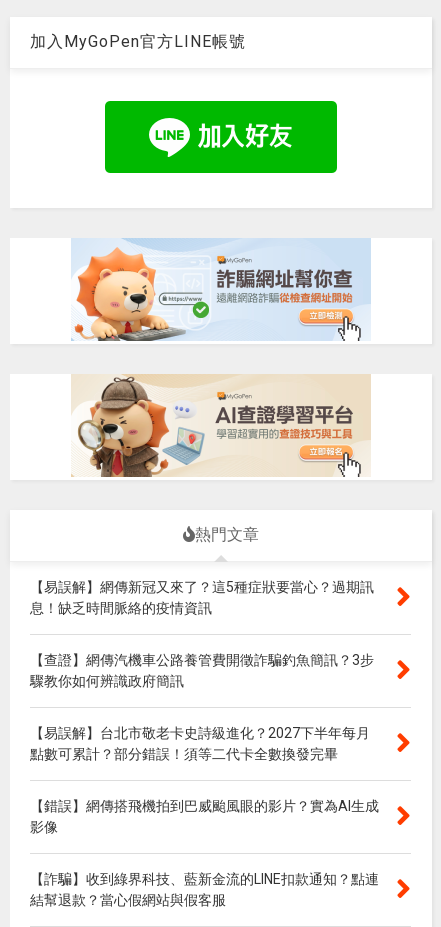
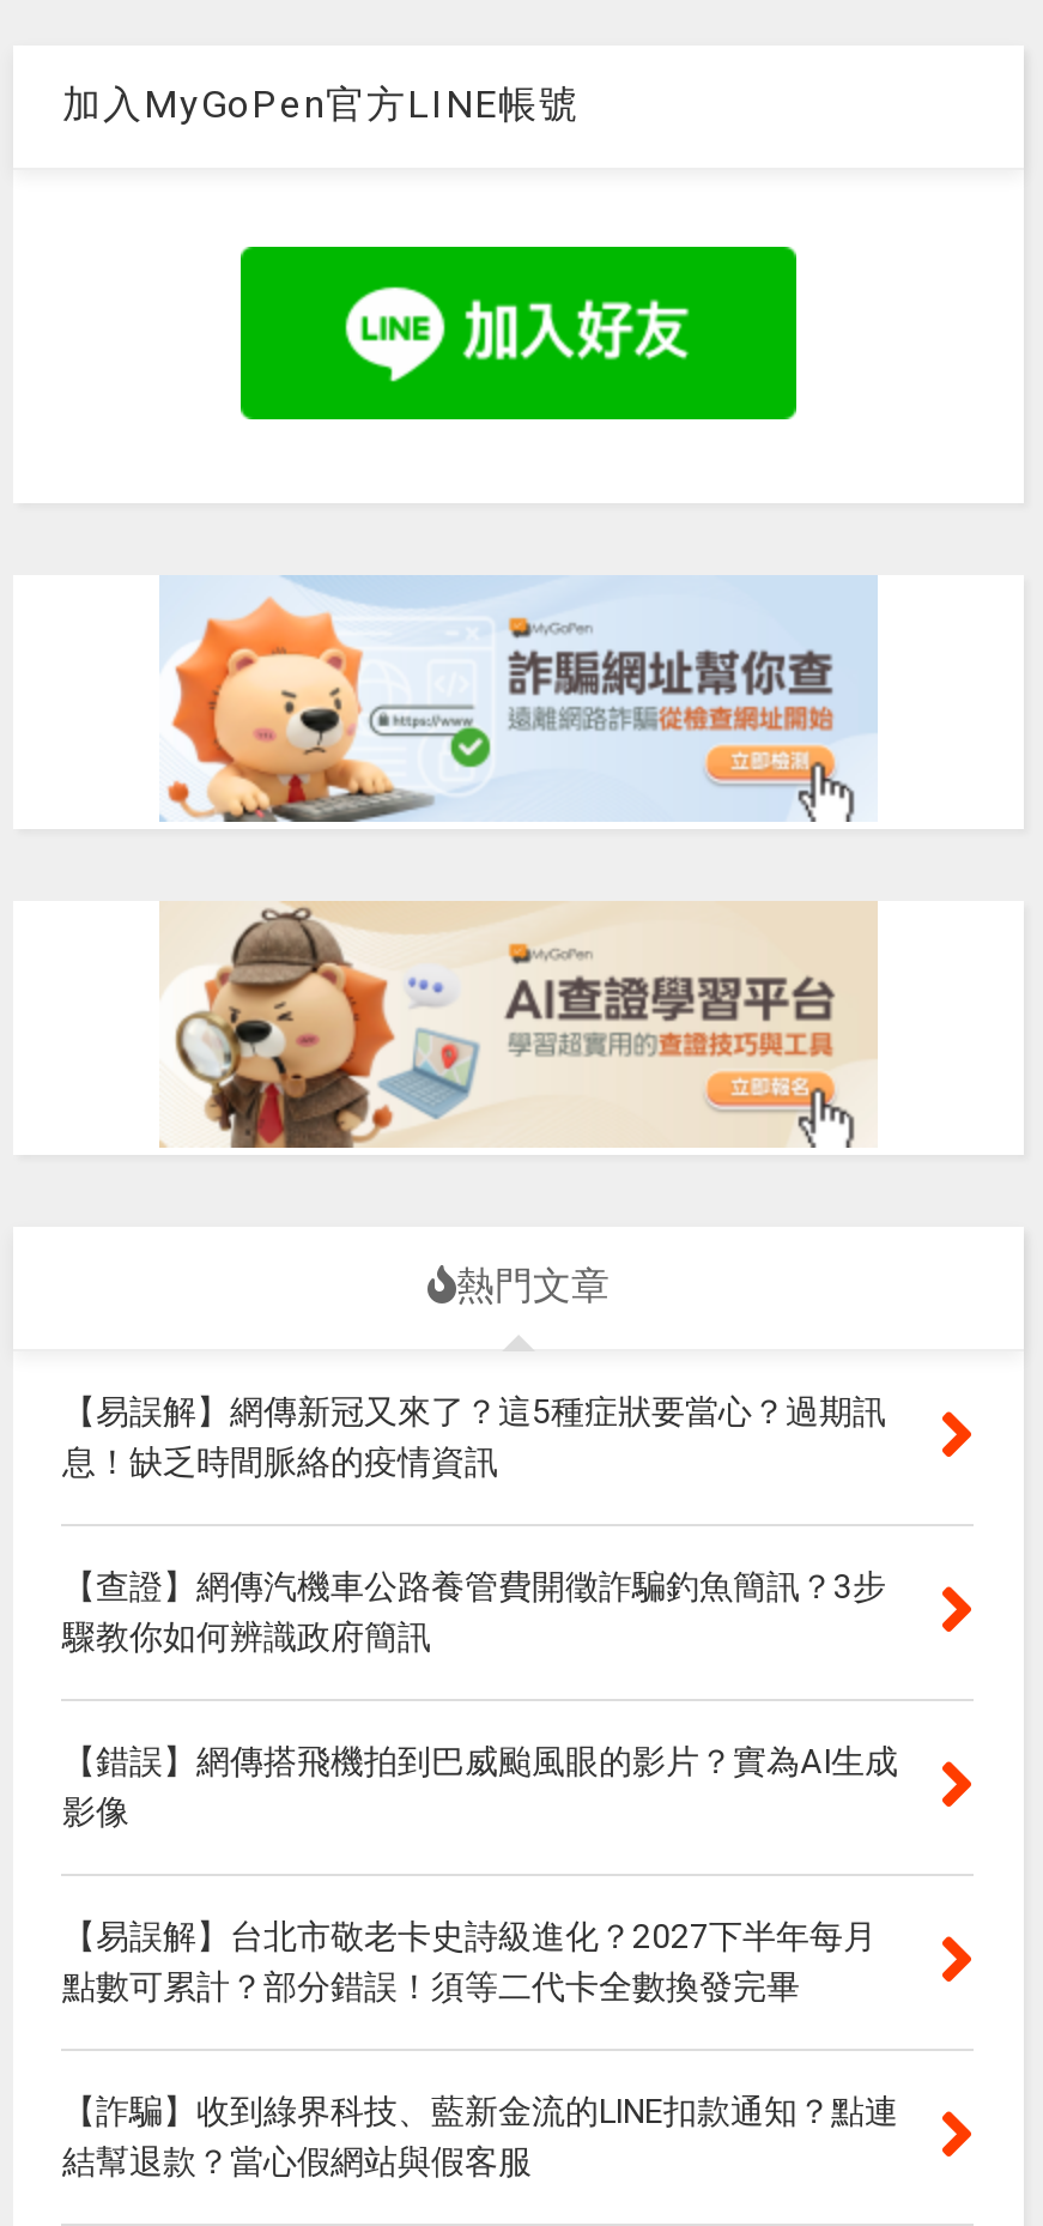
moved [30,725,370,762] -> [62,1917,876,2006]: 【易誤解】台北市敬老卡史詩級進化？2027下半年每月 | 點數可累計？部分錯誤！須等二代卡全數換發完畢
moved [30,798,379,835] -> [62,1742,898,1831]: 【錯誤】網傳搭飛機拍到巴威颱風眼的影片？實為AI生成 | 影像

